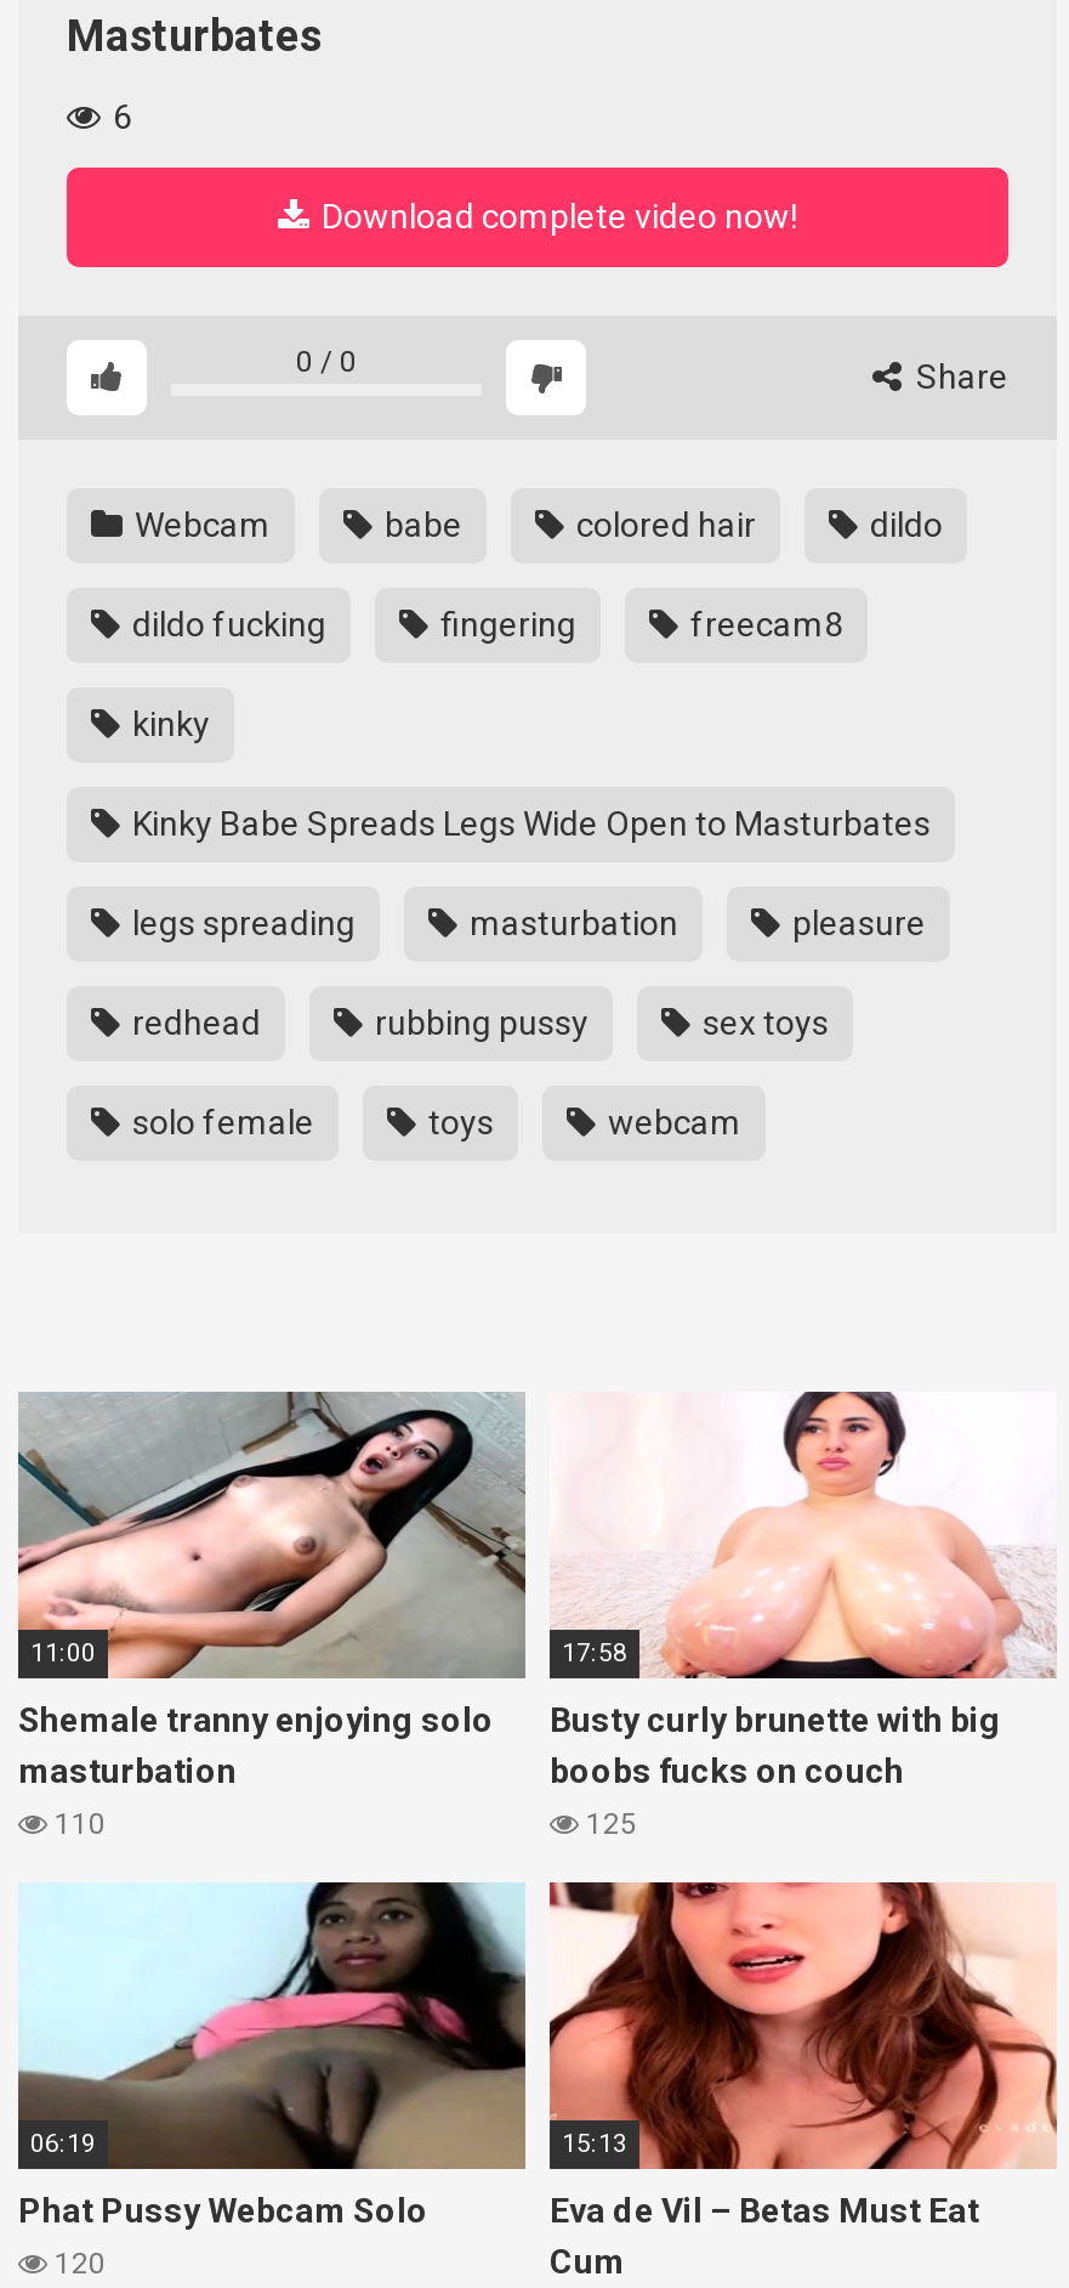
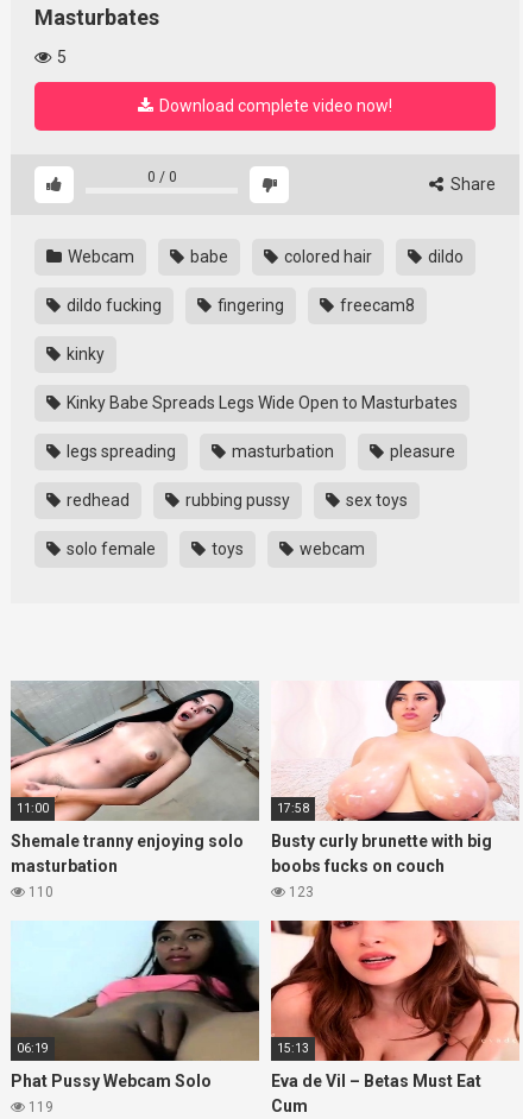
[106,97,132,136] 6 -> [53,48,67,67] 5
[579,1806,637,1840] 125 -> [285,883,314,900] 123
[47,2245,106,2279] 120 -> [25,1098,53,1115] 119

